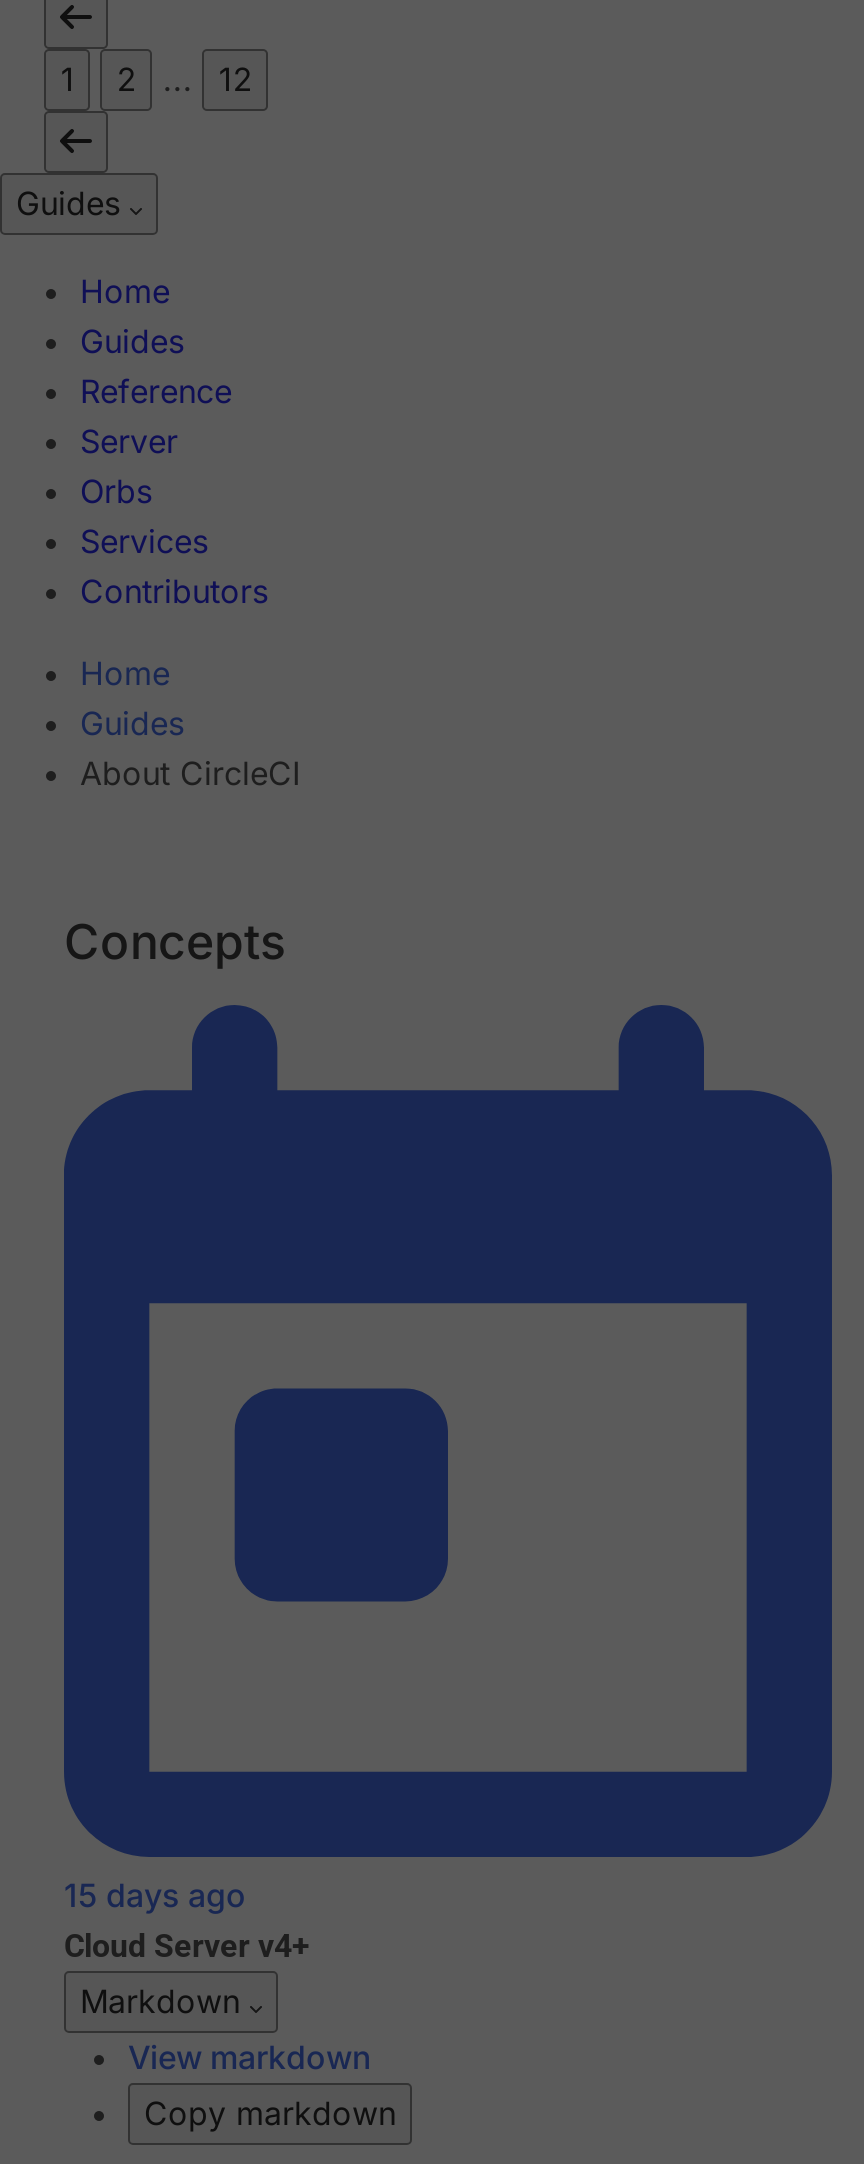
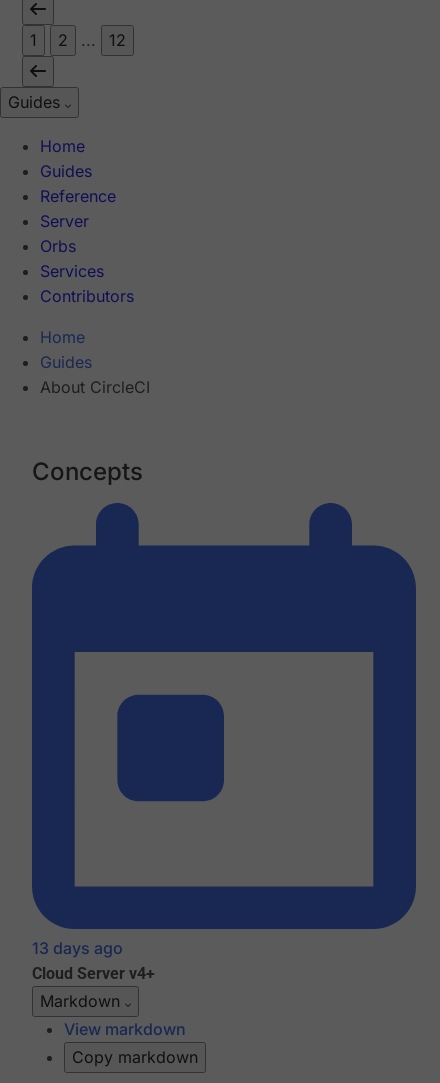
[64,1876,246,1916] 15 days ago -> [32,938,123,958] 13 days ago

